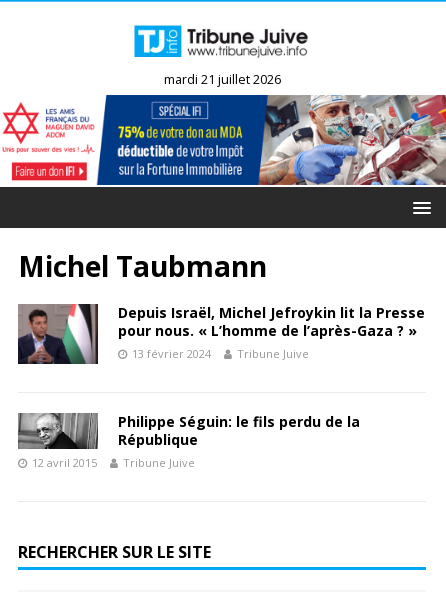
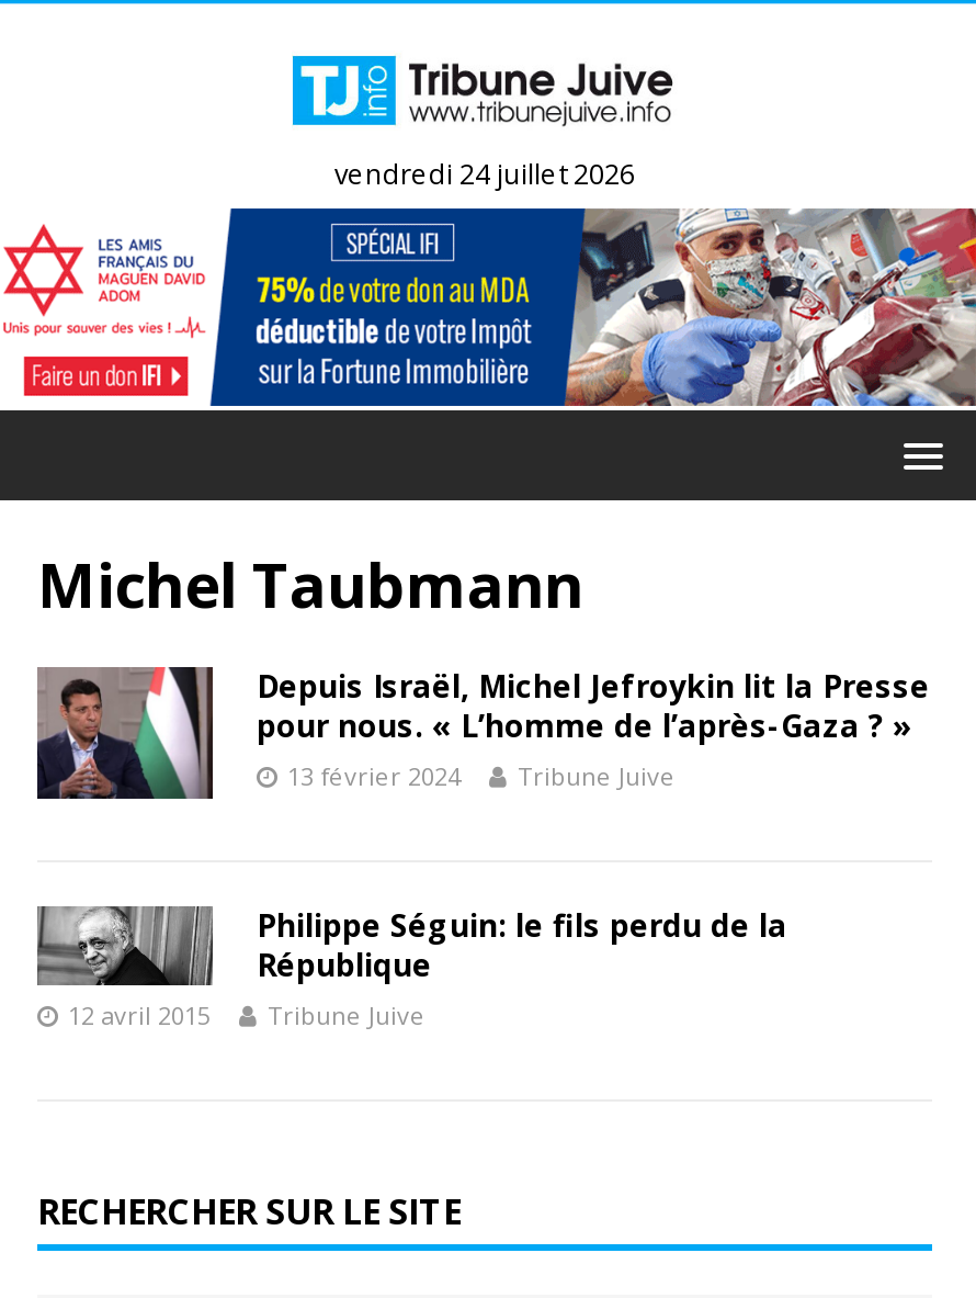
[163,71,280,88] mardi 21 juillet 2026 -> [334,157,635,194] vendredi 24 juillet 2026

